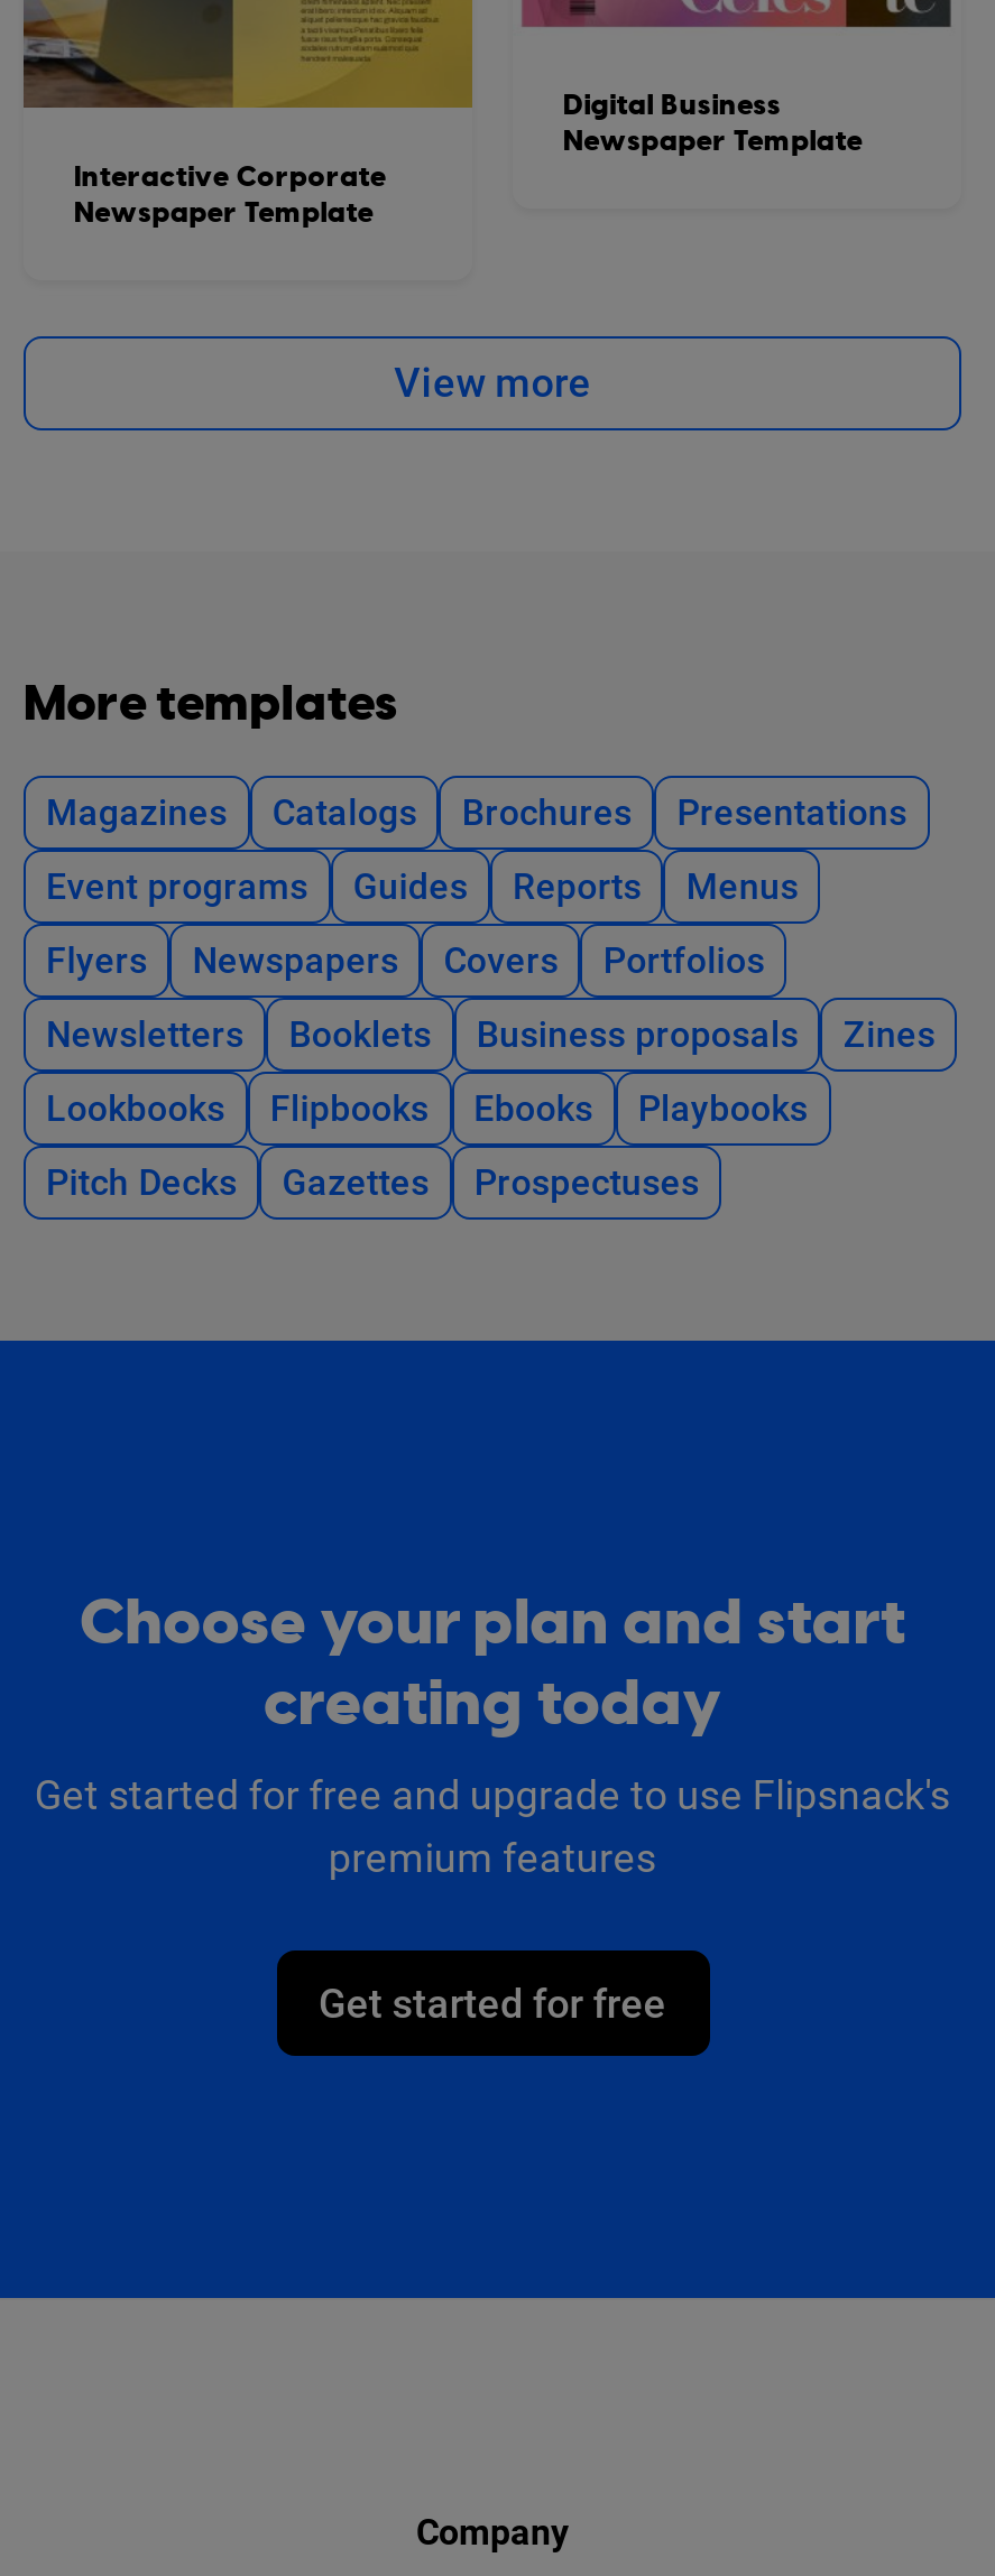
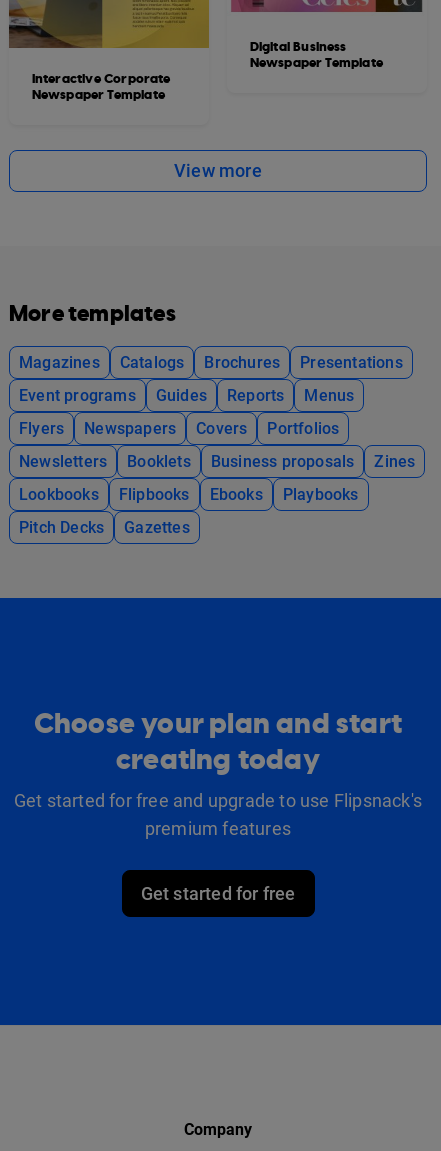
[474,1160,699,1203] Prospectuses -> none

